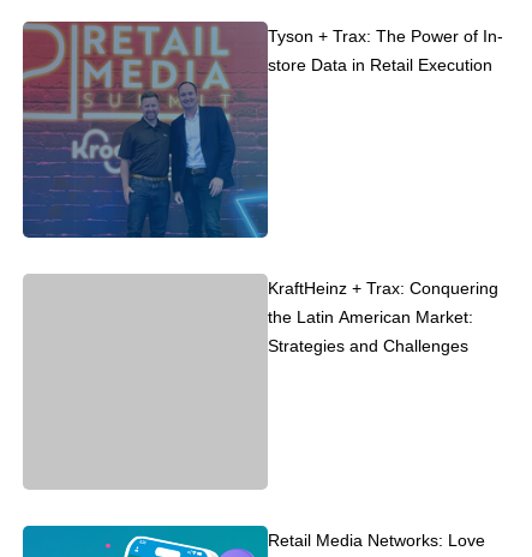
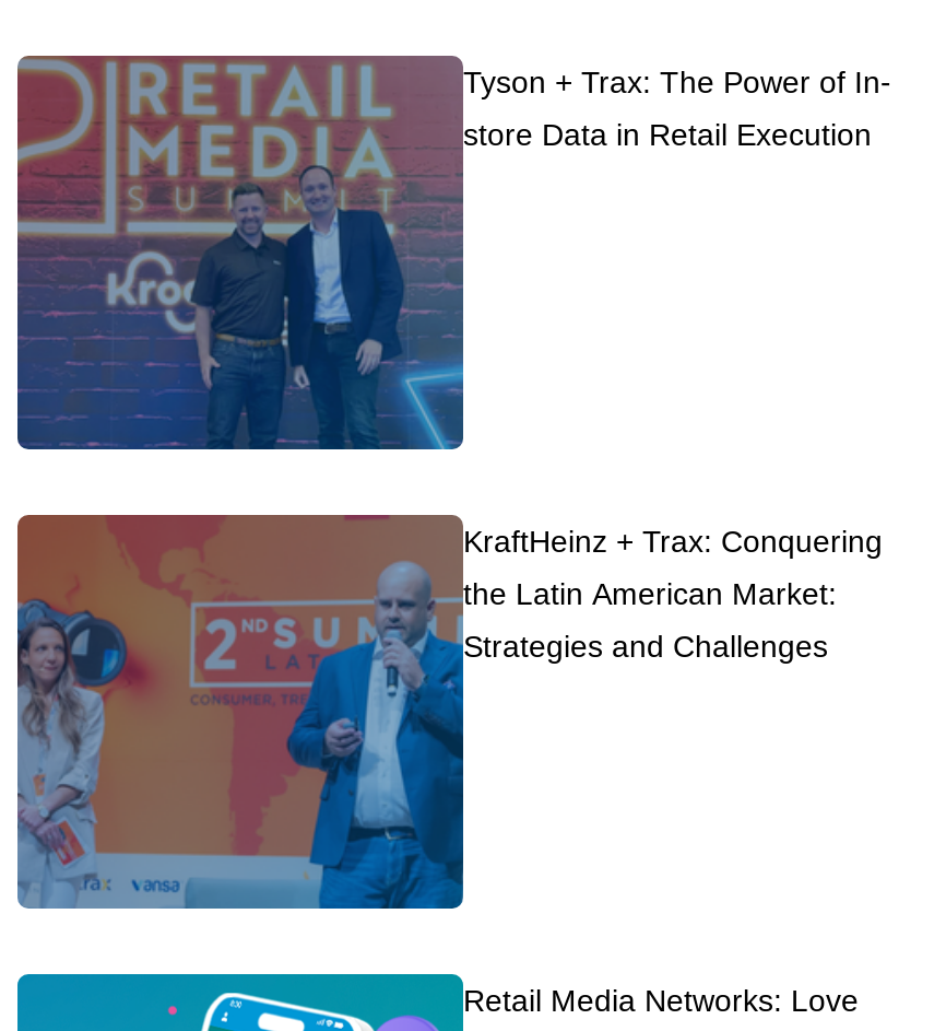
none -> [17,515,465,911] [image]

